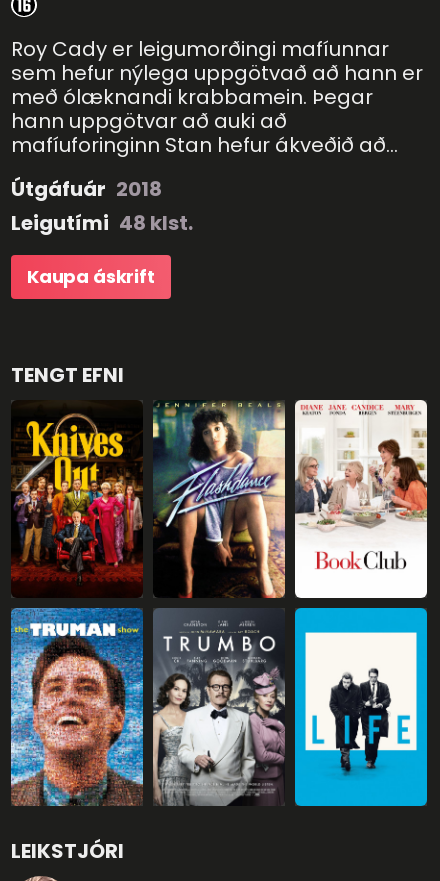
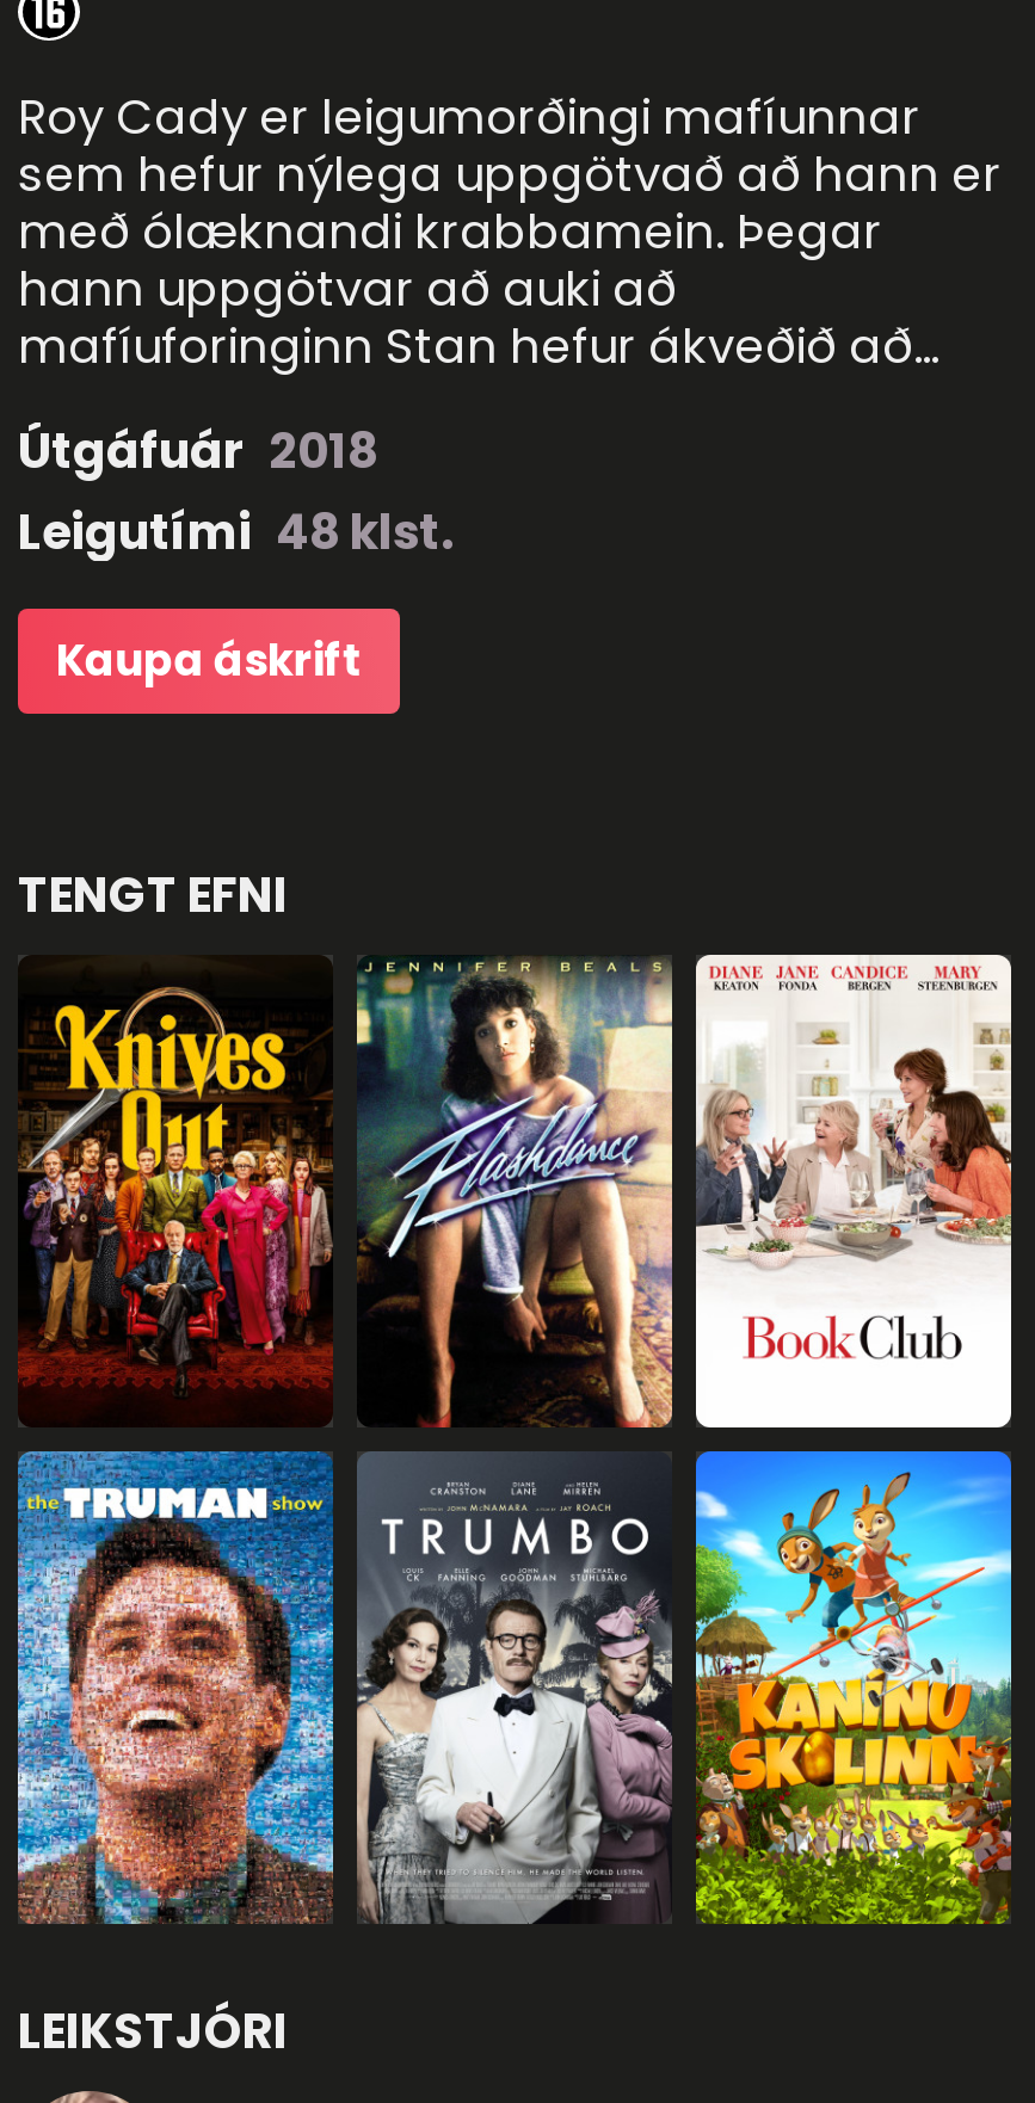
[294,608,428,807] [image] -> [694,1451,1014,1926] [image]

